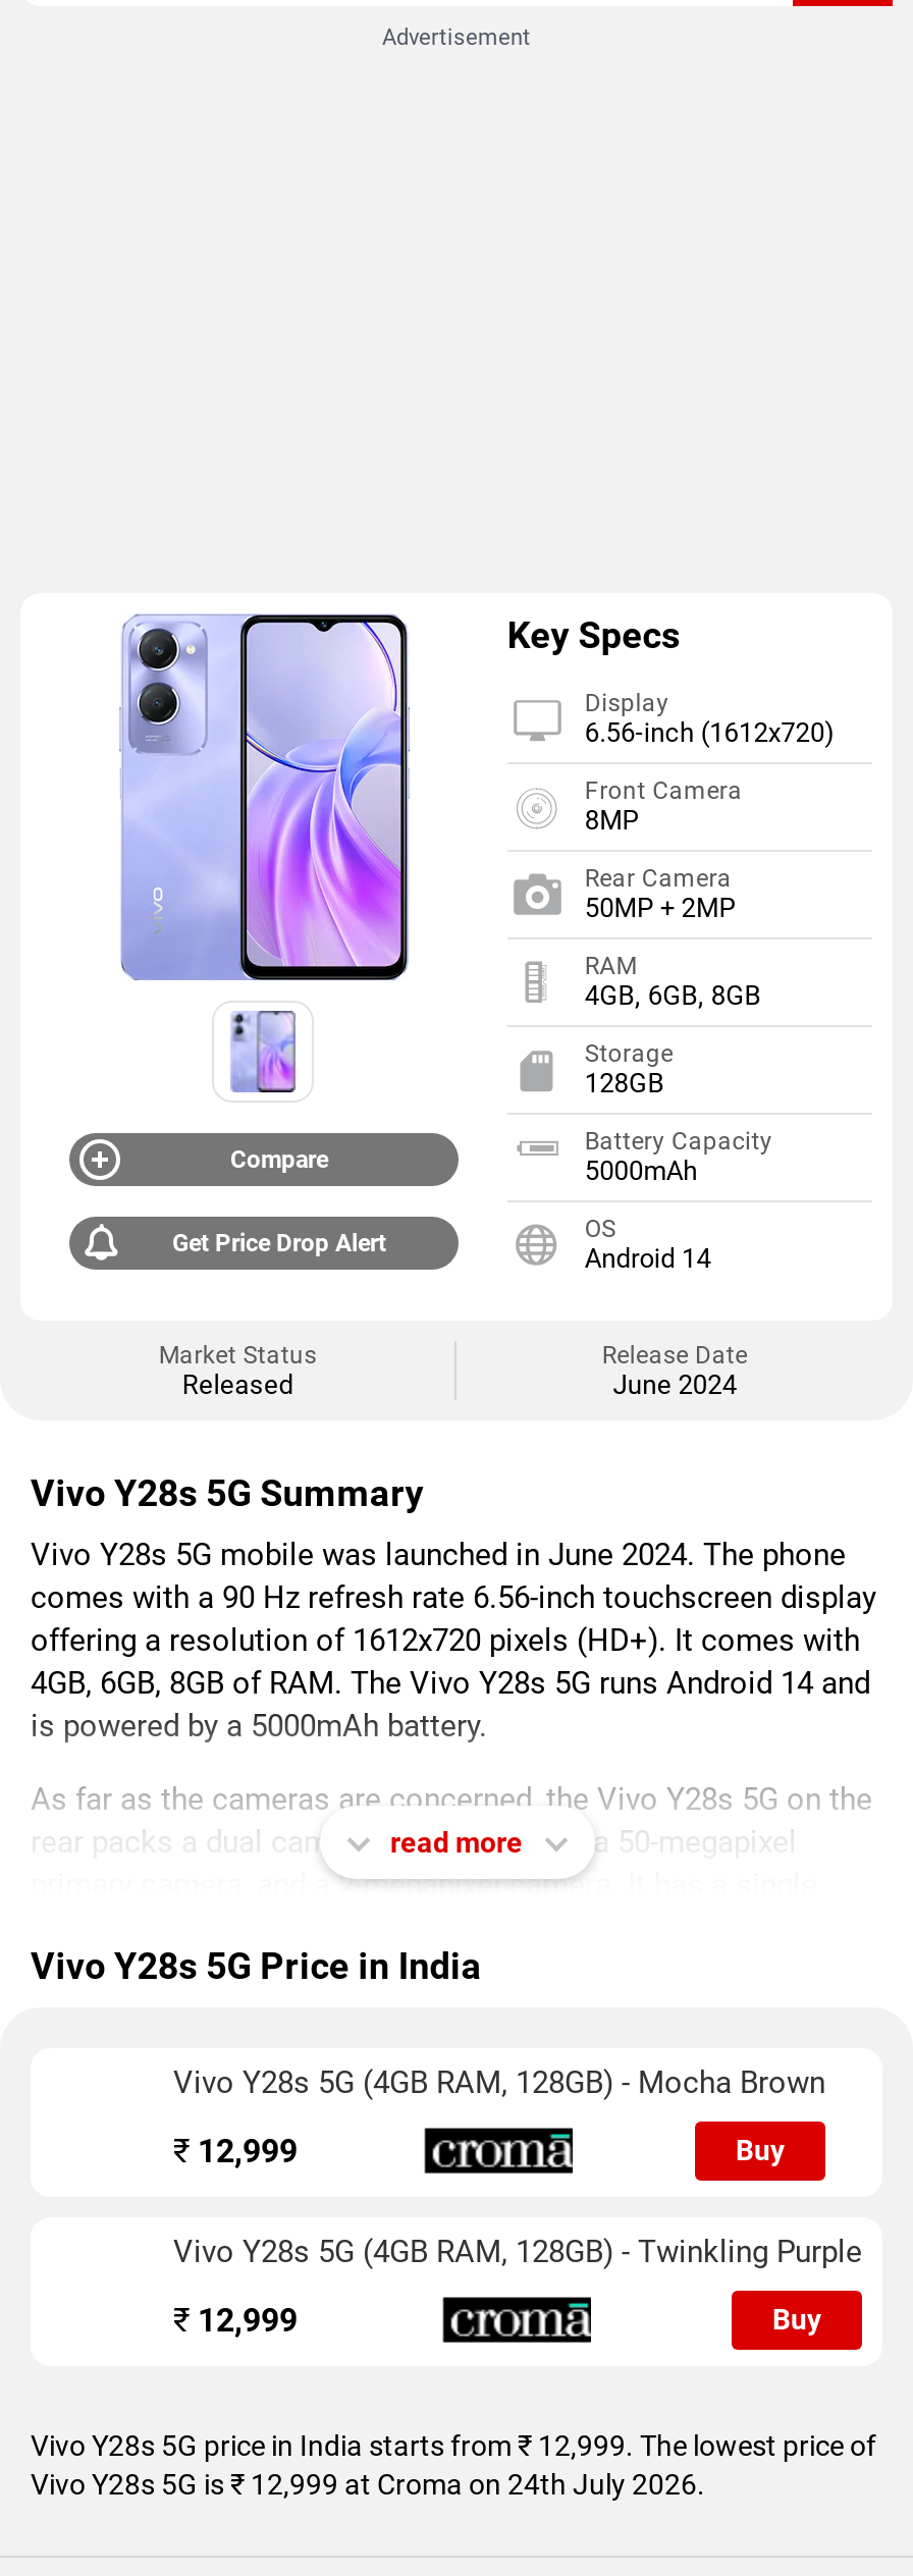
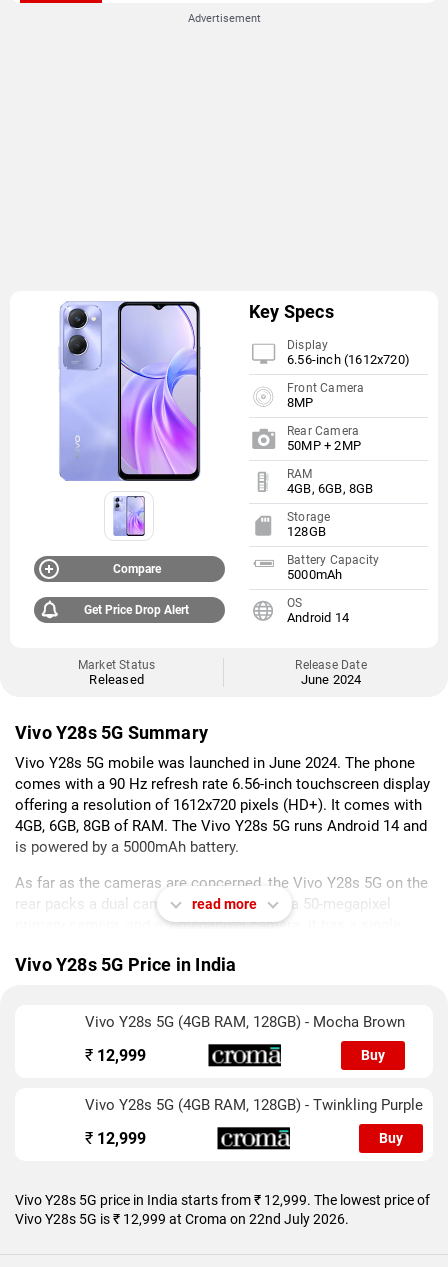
[31,2468,705,2501] Vivo Y28s 5G is ₹ 12,999 at Croma on 24th July 2026. -> [15,1211,349,1227] Vivo Y28s 5G is ₹ 12,999 at Croma on 22nd July 2026.

